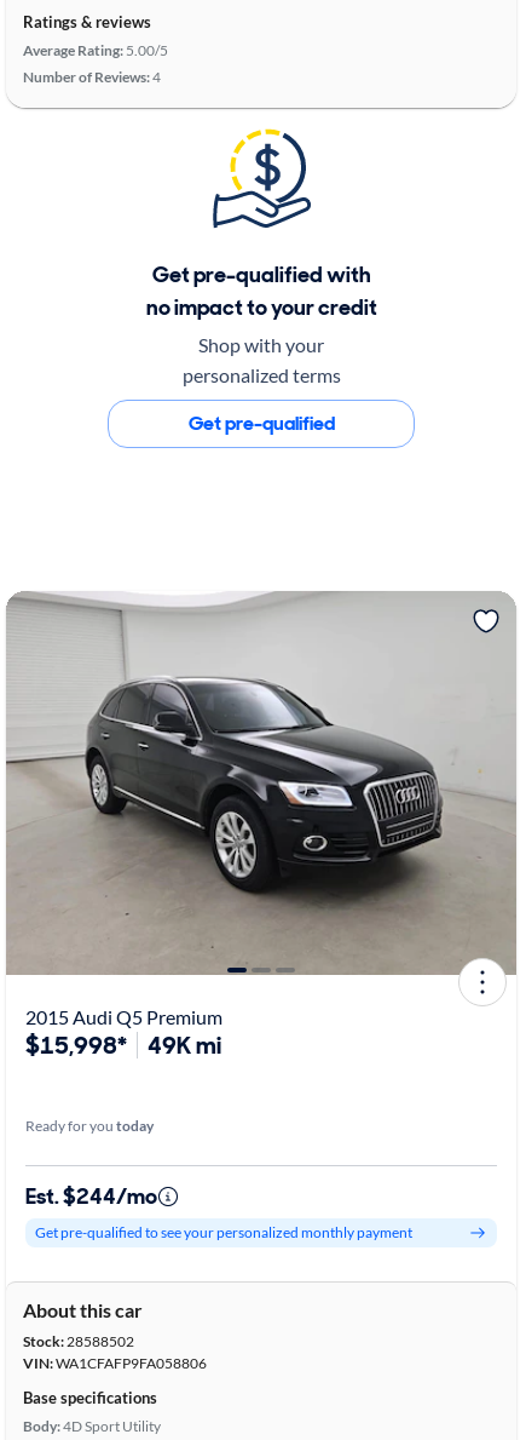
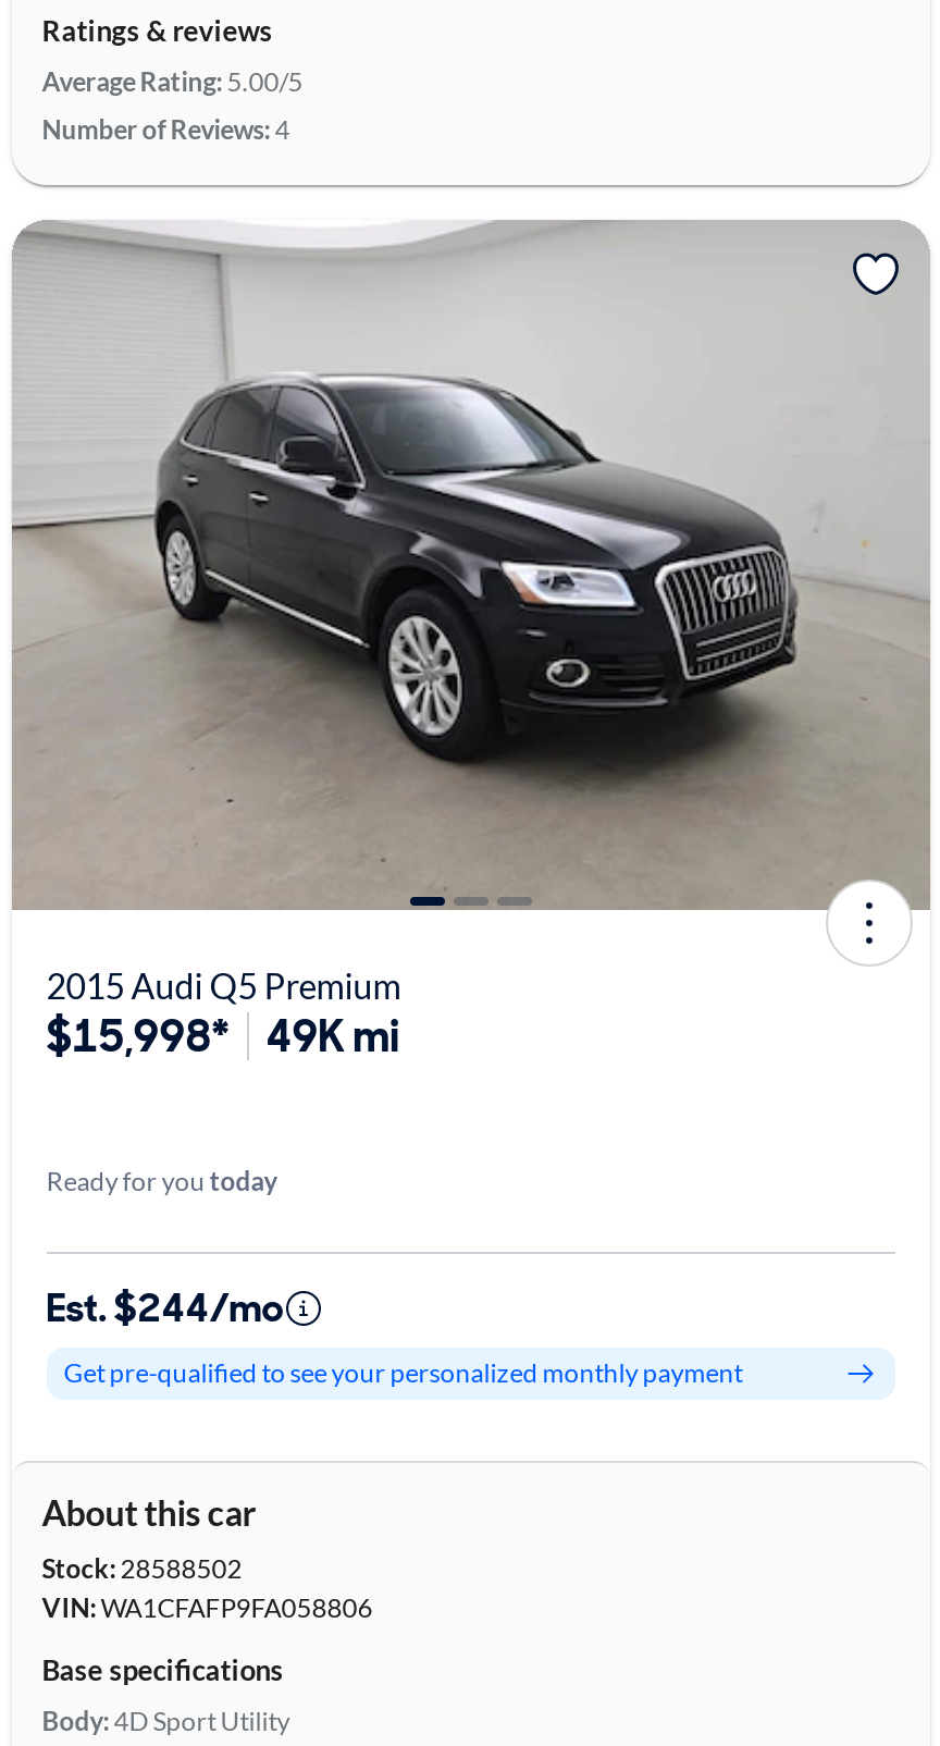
[146,128,377,436] [image] | Get pre-qualified with | no impact to your credit | Shop with your | personalized terms | Get pre-qualified -> none

